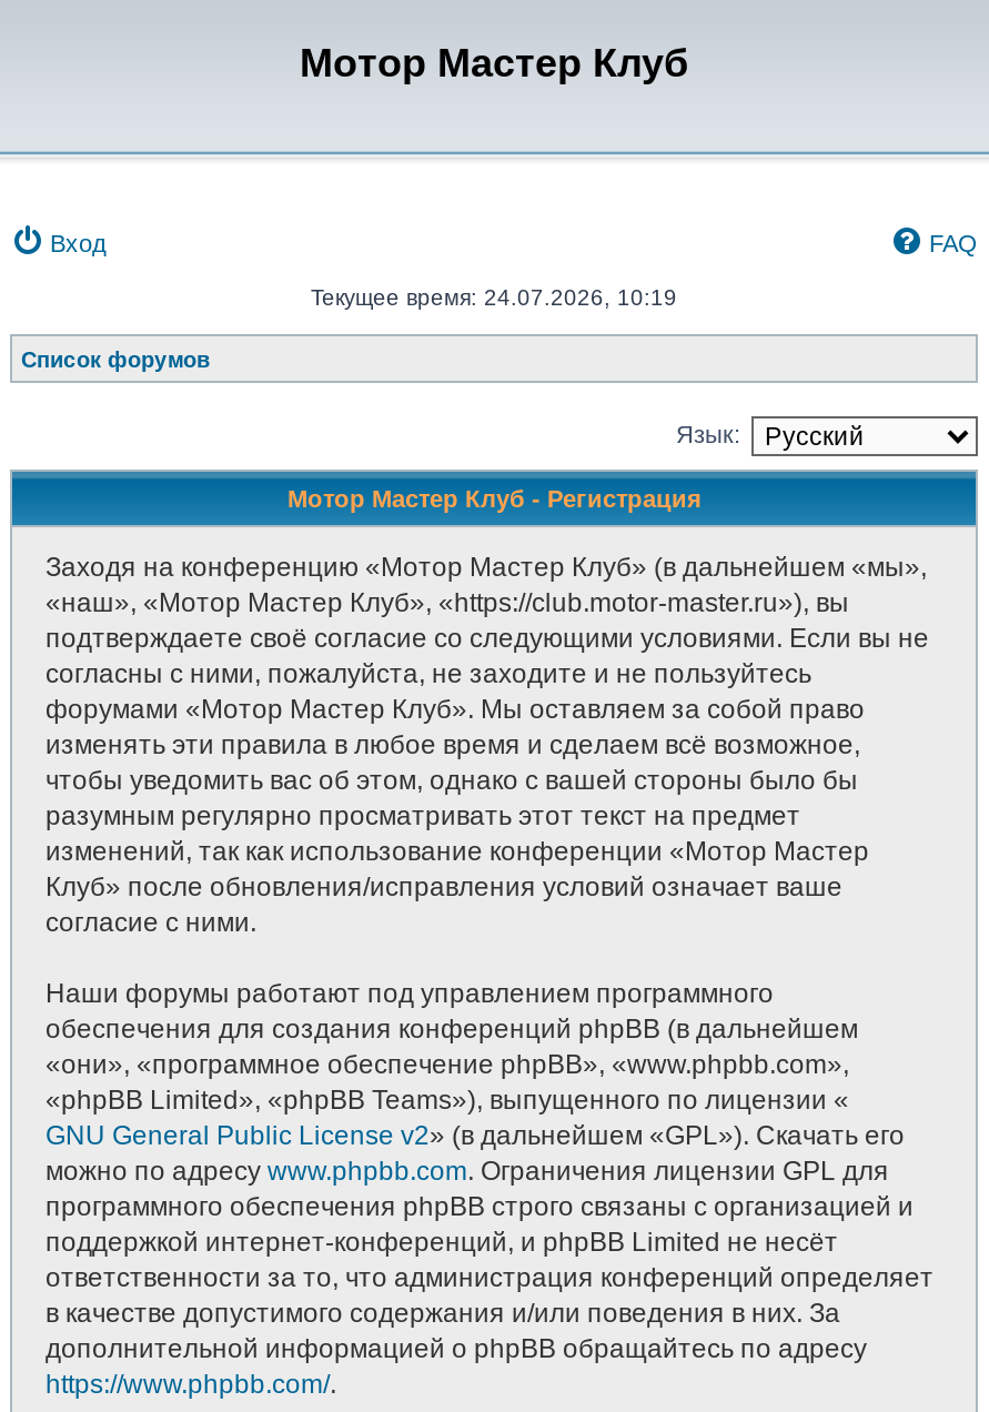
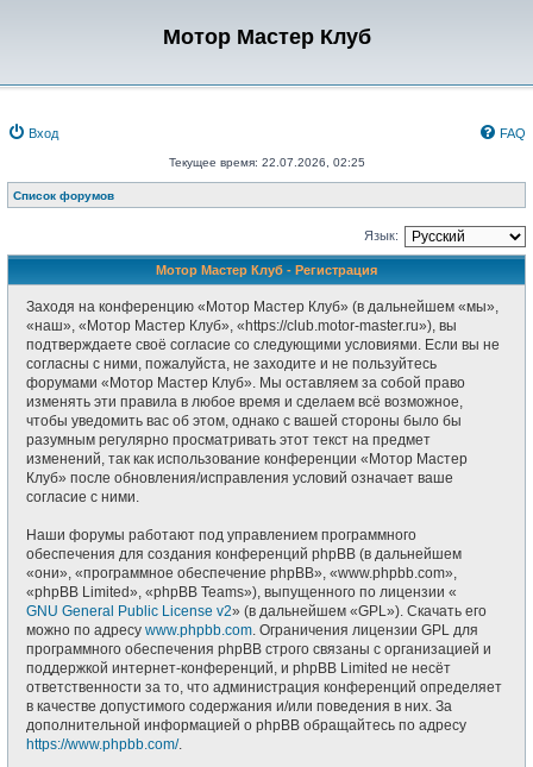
[311,285,677,310] Текущее время: 24.07.2026, 10:19 -> [168,156,365,169] Текущее время: 22.07.2026, 02:25

